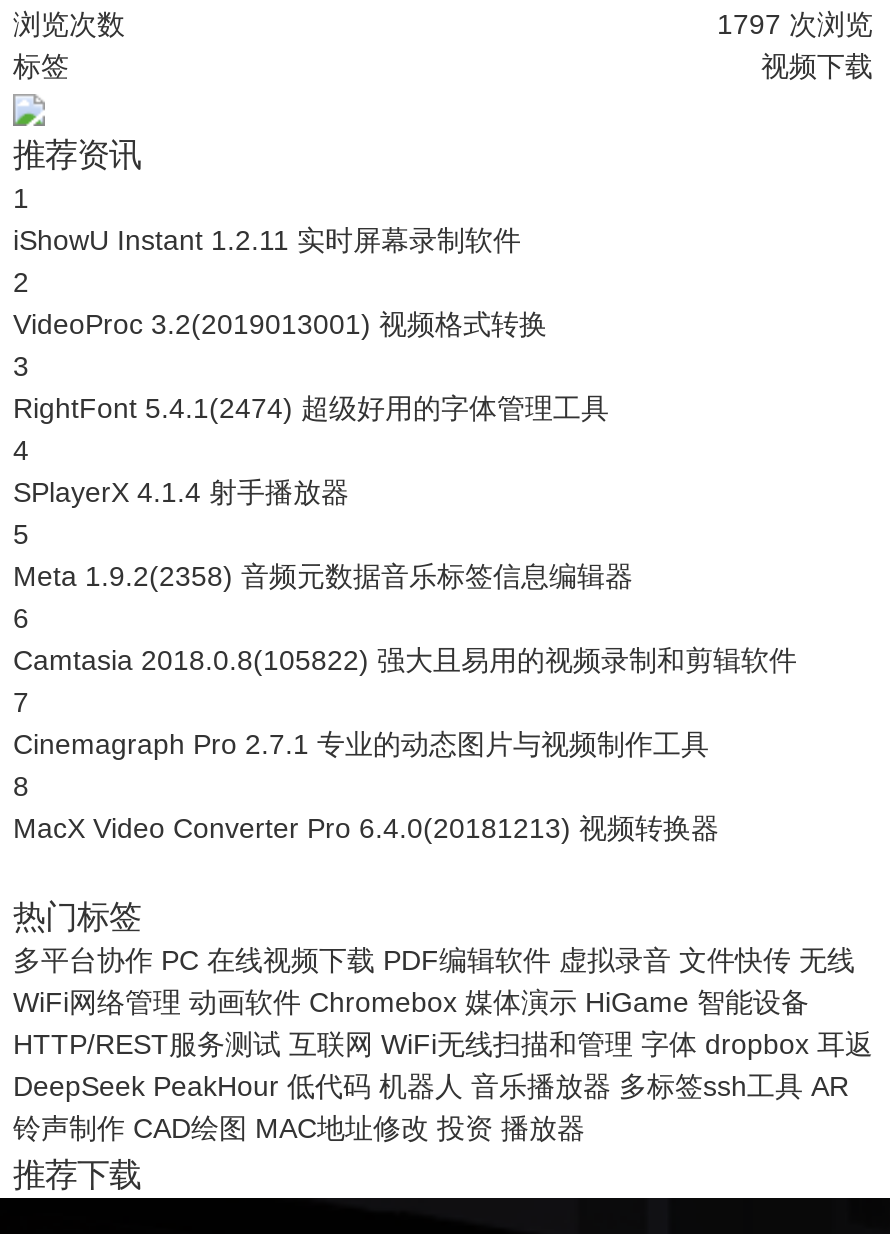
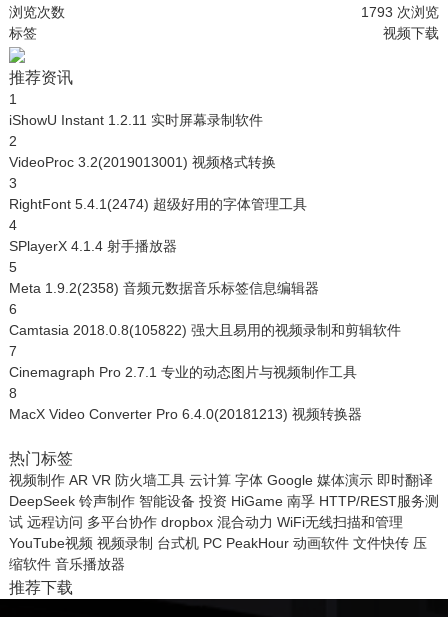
[717,8,873,40] 1797次浏览 -> [361,4,439,20] 1793次浏览
[13,944,873,1144] 多平台协作 PC 在线视频下载 PDF编辑软件 虚拟录音 文件快传 无线 | WiFi网络管理 动画软件 Chromebox 媒体演示 HiGame 智能设备 | HTTP/REST服务测试 互联网 WiFi无线扫描和管理 字体 dropbox 耳返 | DeepSeek PeakHour 低代码 机器人 音乐播放器 多标签ssh工具 AR | 铃声制作 CAD绘图 MAC地址修改 投资 播放器 -> [9,472,439,572] 视频制作 AR VR 防火墙工具 云计算 字体 Google 媒体演示 即时翻译 | DeepSeek 铃声制作 智能设备 投资 HiGame 南孚 HTTP/REST服务测 | 试 远程访问 多平台协作 dropbox 混合动力 WiFi无线扫描和管理 | YouTube视频 视频录制 台式机 PC PeakHour 动画软件 文件快传 压 | 缩软件 音乐播放器

